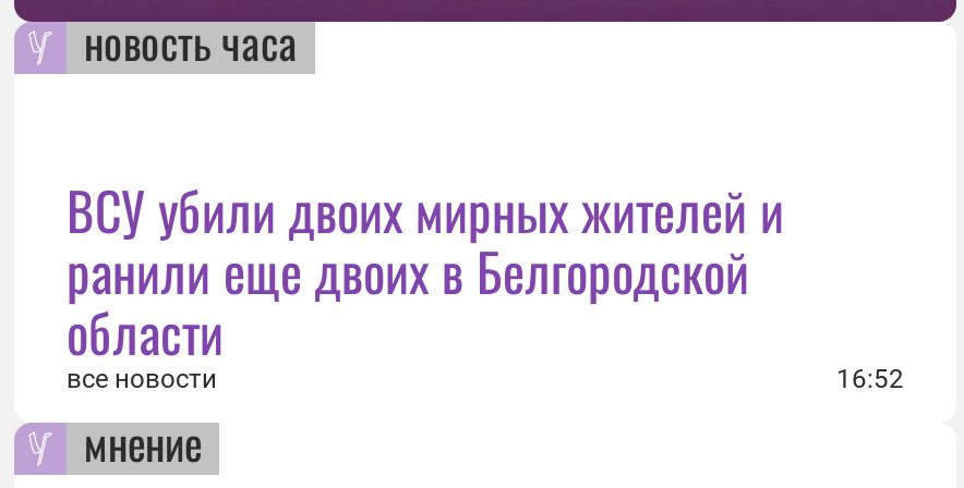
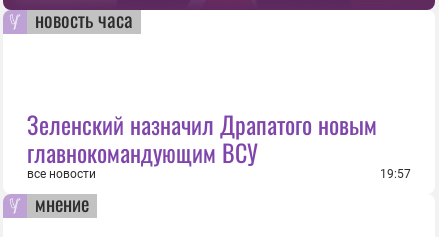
[67,170,784,371] ВСУ убили двоих мирных жителей и | ранили еще двоих в Белгородской | области -> [27,106,377,170] Зеленский назначил Драпатого новым | главнокомандующим ВСУ
[836,364,904,395] 16:52 -> [380,167,411,181] 19:57

